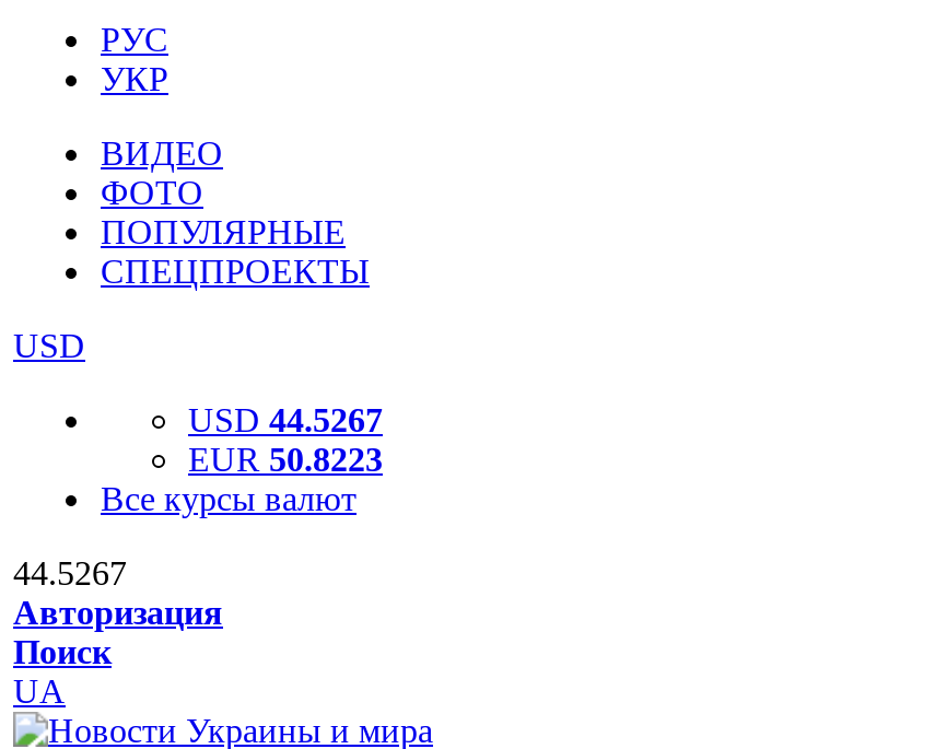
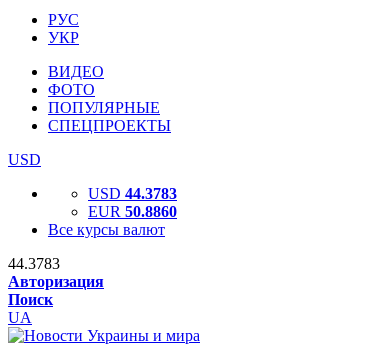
[188,401,383,438] USD 44.5267 -> [88,185,177,202] USD 44.3783
[188,441,383,478] EUR 50.8223 -> [88,203,177,220] EUR 50.8860
[13,554,127,592] 44.5267 -> [8,255,60,272] 44.3783

